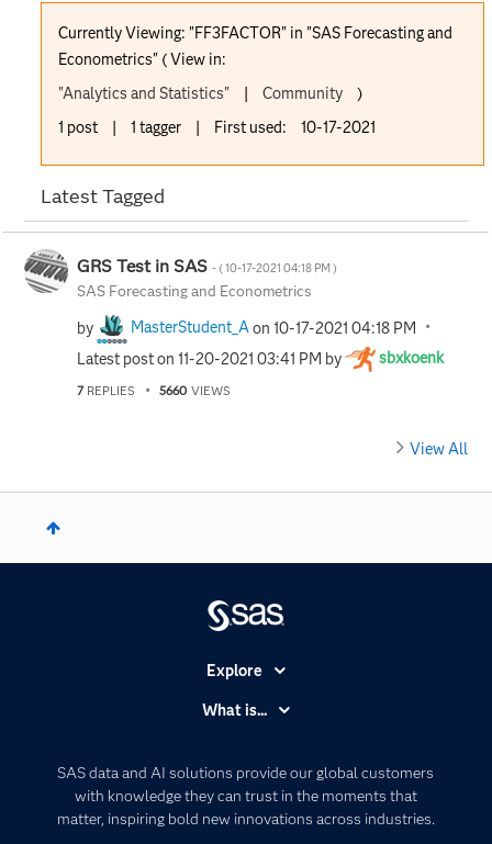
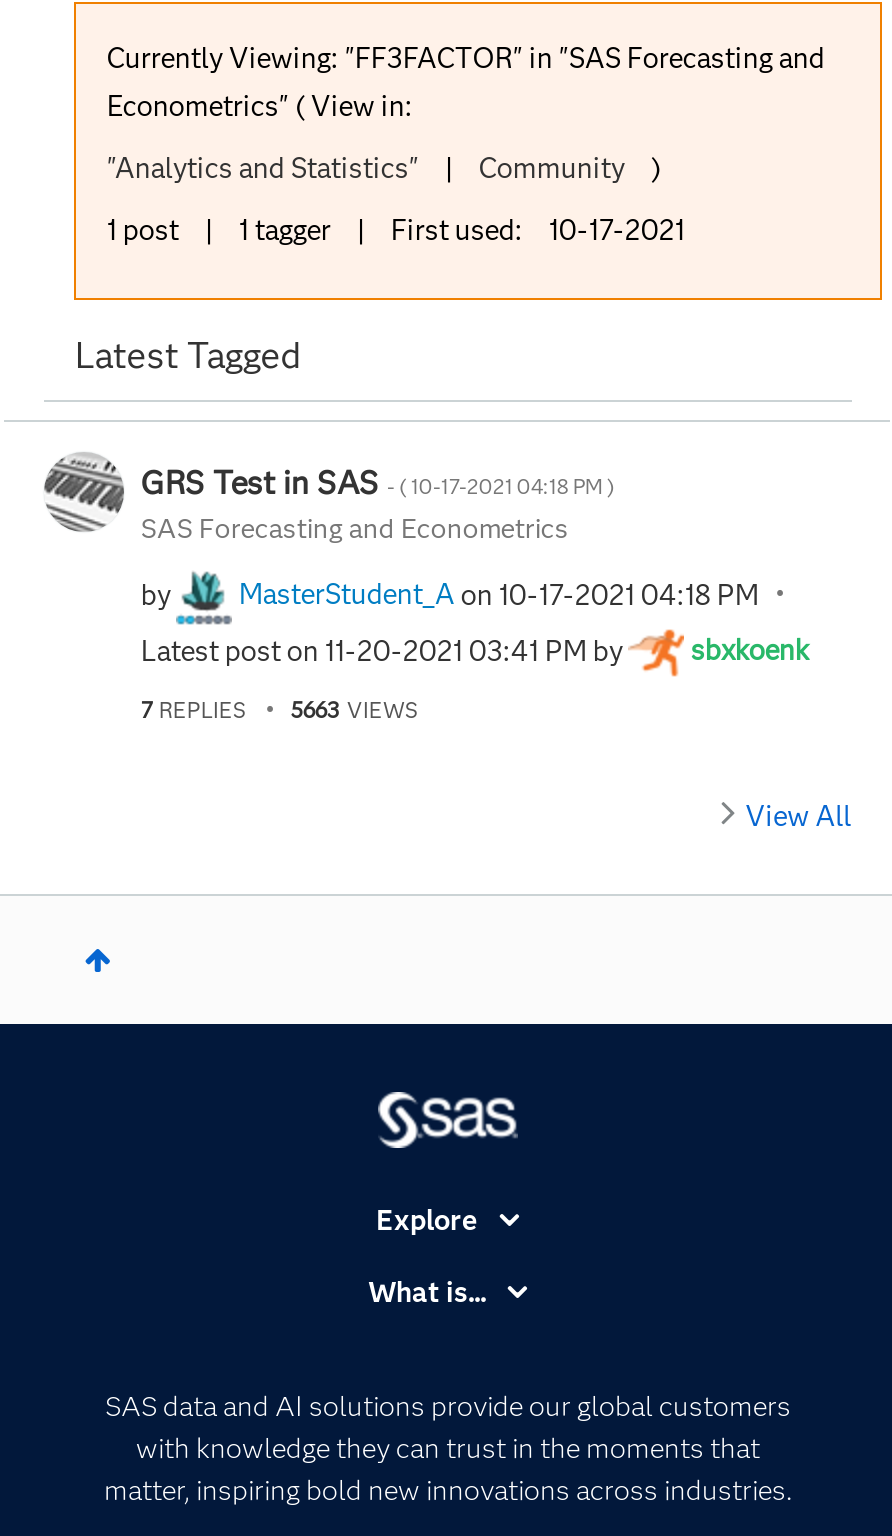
[77,383,231,398] 7 REPLIES 5660 VIEWS -> [141,696,419,724] 7 REPLIES 5663 VIEWS

